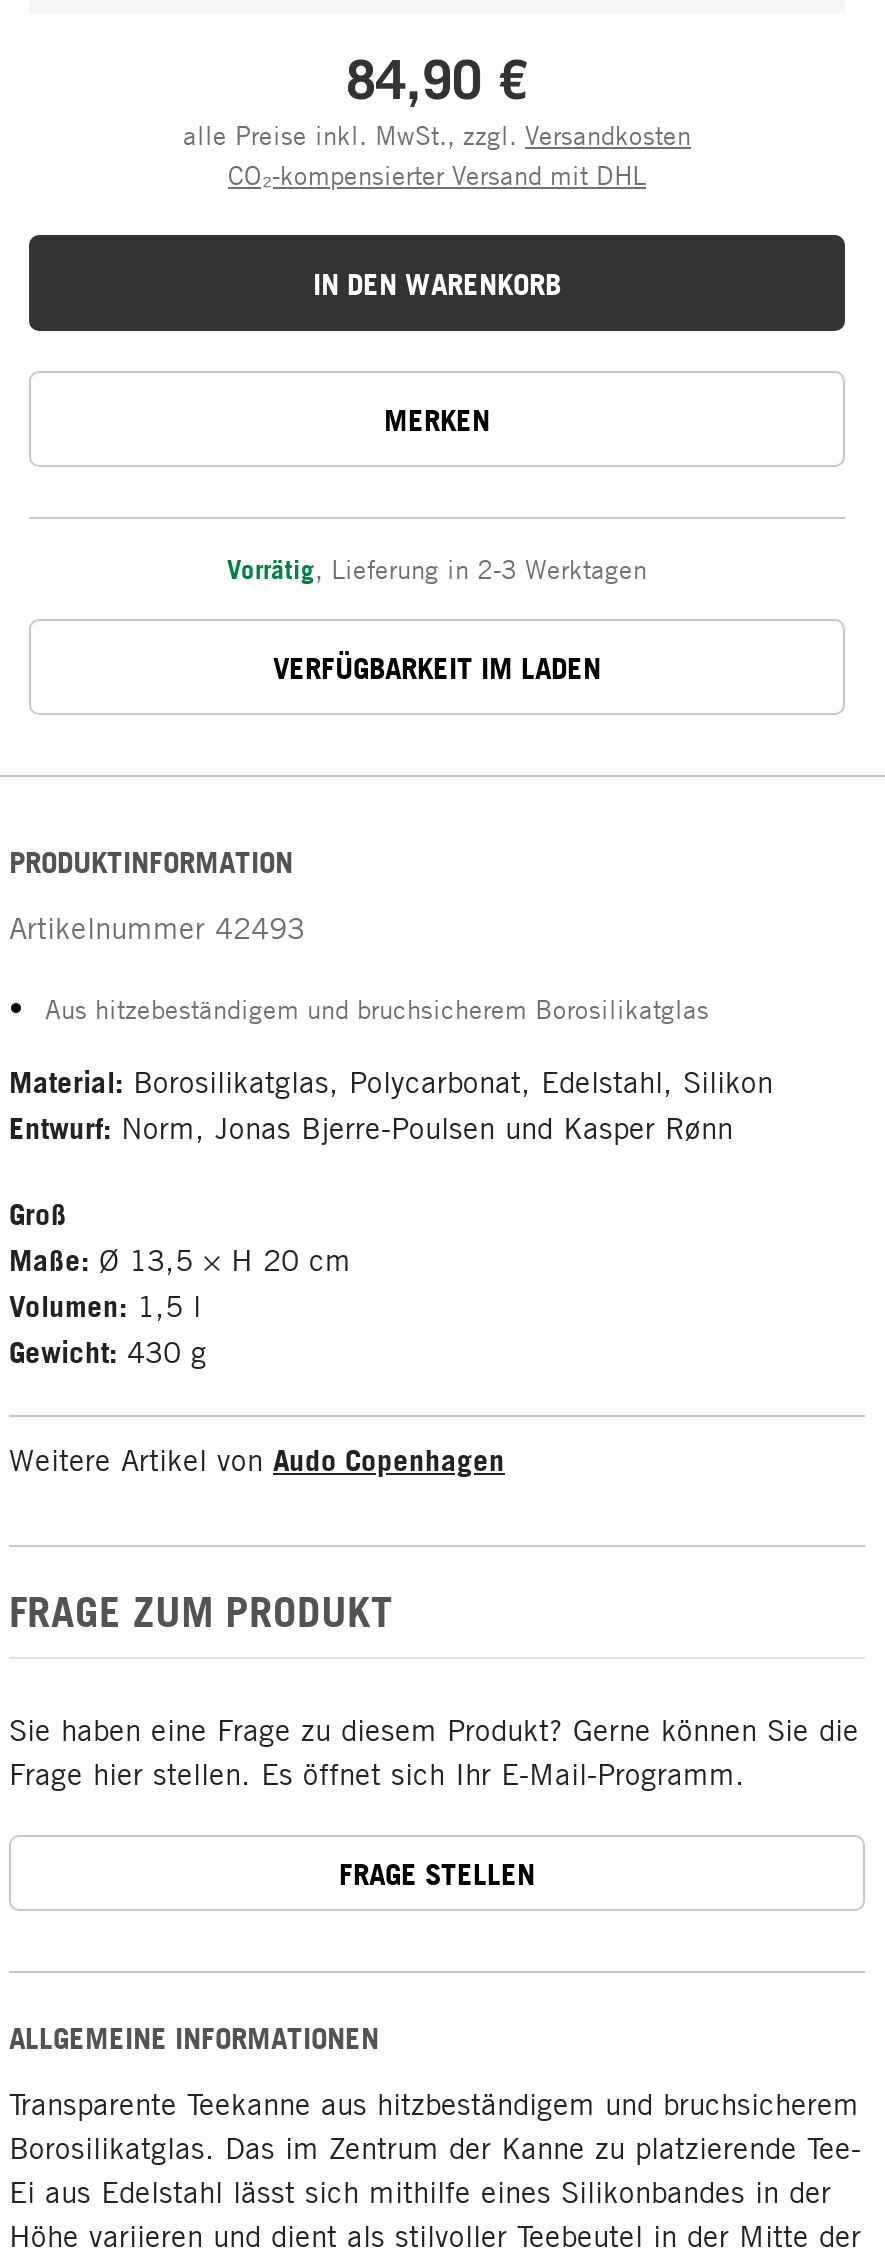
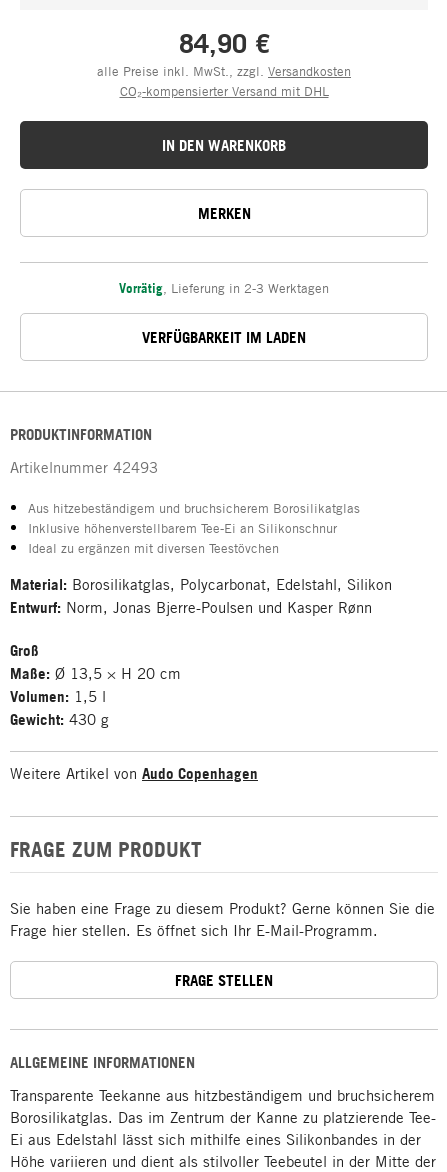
none -> [28,520,337,556] Inklusive höhenverstellbarem Tee-Ei an Silikonschnur | Ideal zu ergänzen mit diversen Teestövchen

